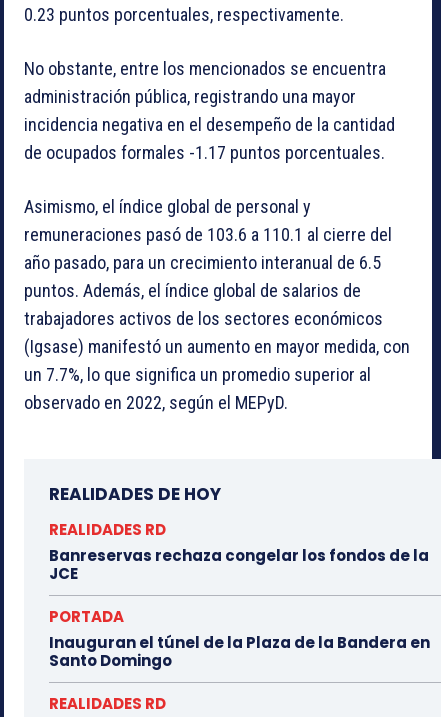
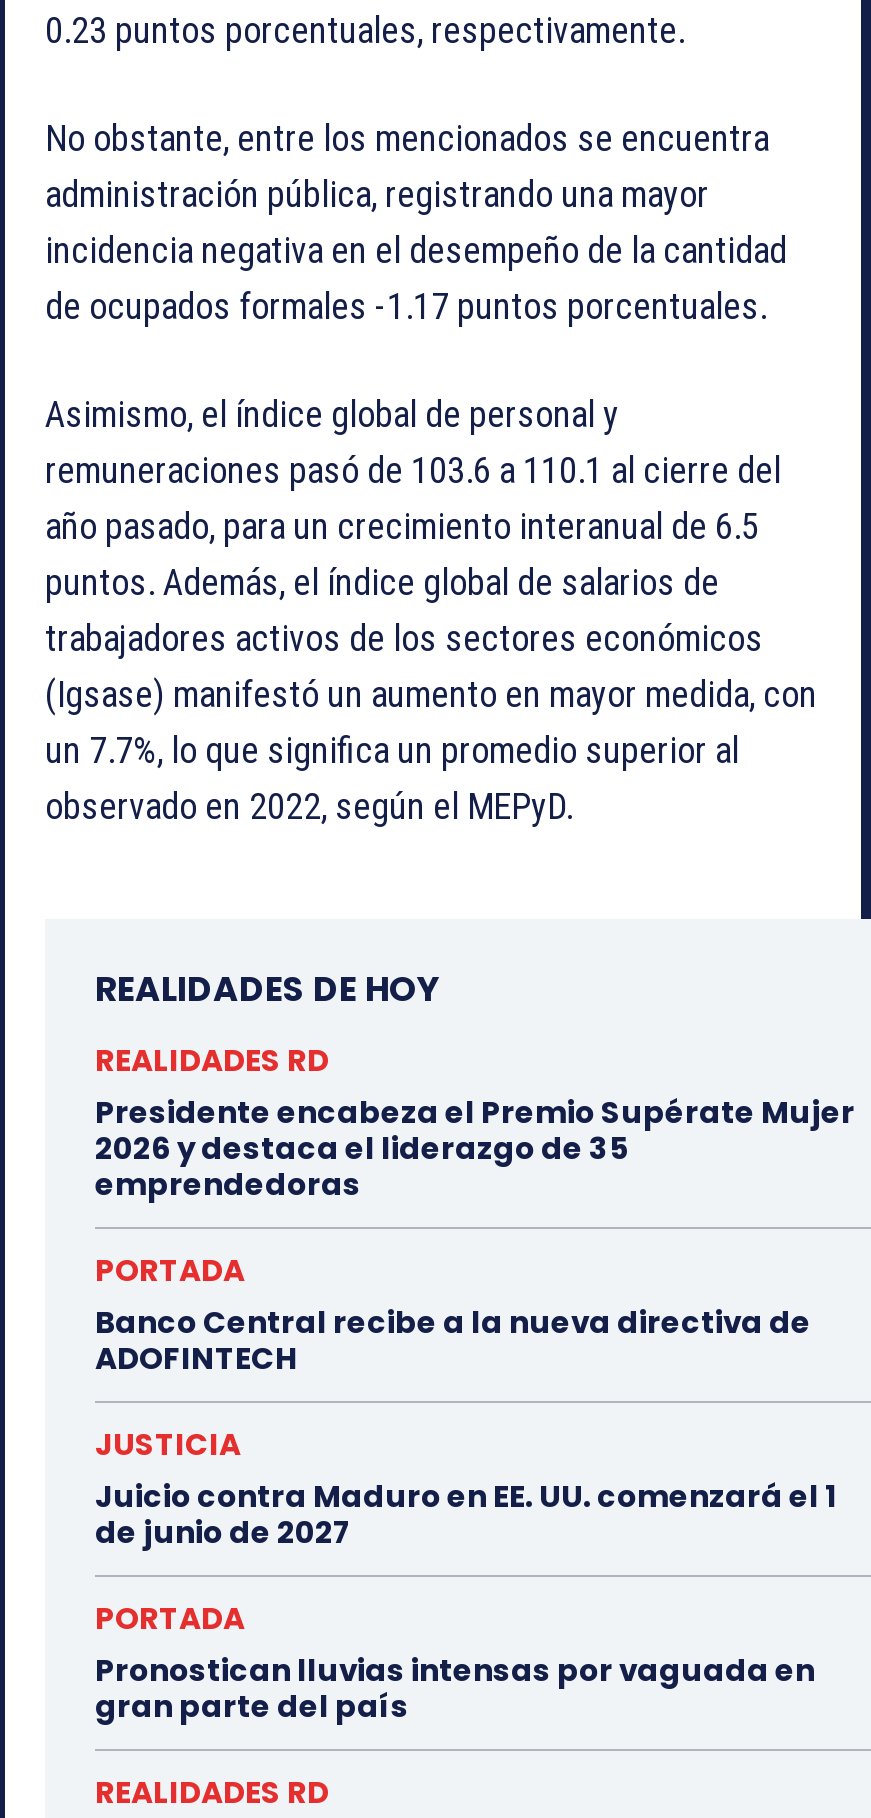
[49,545,429,584] Banreservas rechaza congelar los fondos de la | JCE -> [95,1091,855,1205] Presidente encabeza el Premio Supérate Mujer | 2026 y destaca el liderazgo de 35 | emprendedoras
[49,632,430,671] Inauguran el túnel de la Plaza de la Bandera en | Santo Domingo -> [95,1301,837,1727] Banco Central recibe a la nueva directiva de | ADOFINTECH | JUSTICIA | Juicio contra Maduro en EE. UU. comenzará el 1 | de junio de 2027 | PORTADA | Pronostican lluvias intensas por vaguada en | gran parte del país

